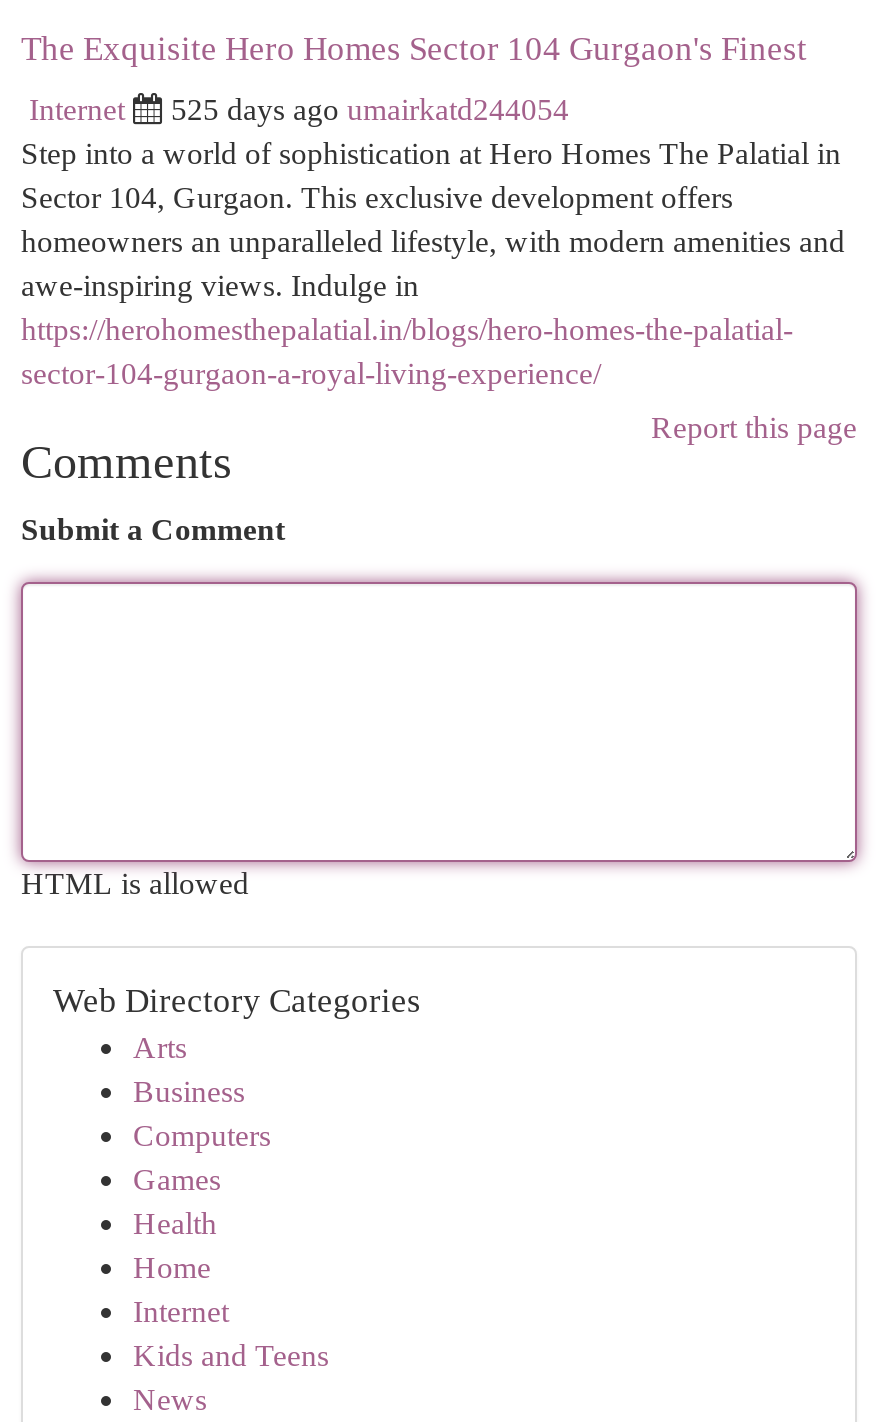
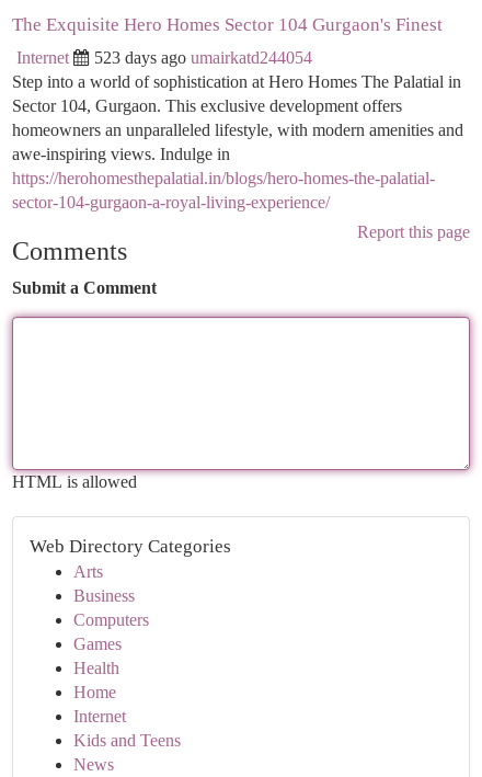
[171,92,569,126] 525 days ago umairkatd244054 -> [94,48,312,67] 523 days ago umairkatd244054

